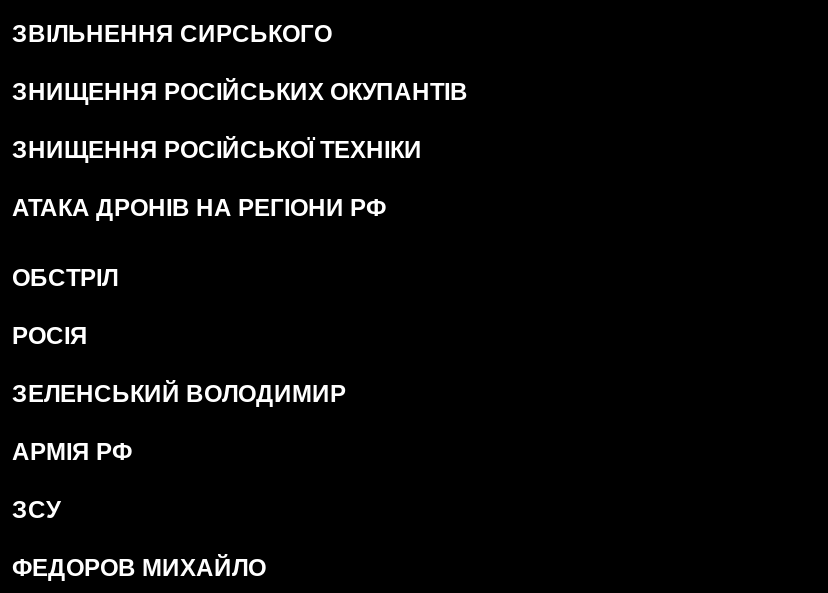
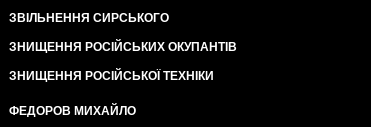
[12,194,386,524] АТАКА ДРОНІВ НА РЕГІОНИ РФ | ОБСТРІЛ | РОСІЯ | ЗЕЛЕНСЬКИЙ ВОЛОДИМИР | АРМІЯ РФ | ЗСУ -> none

